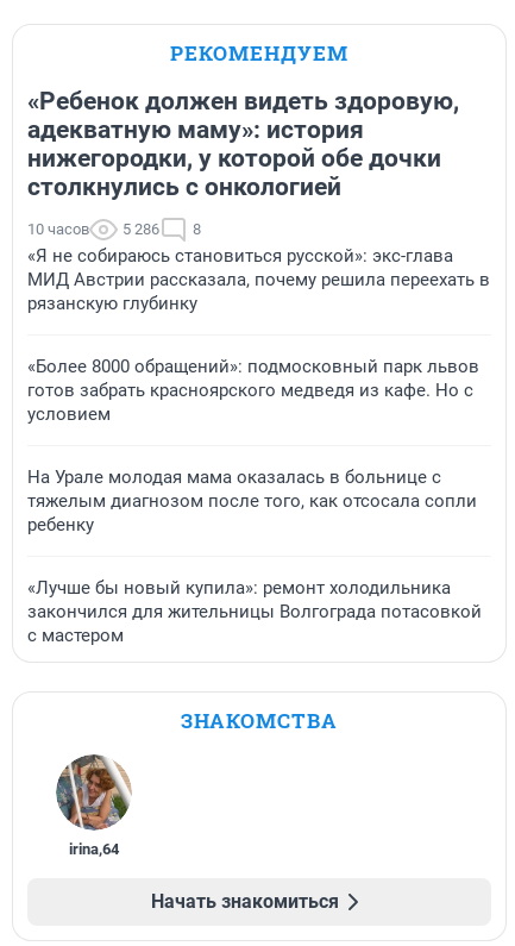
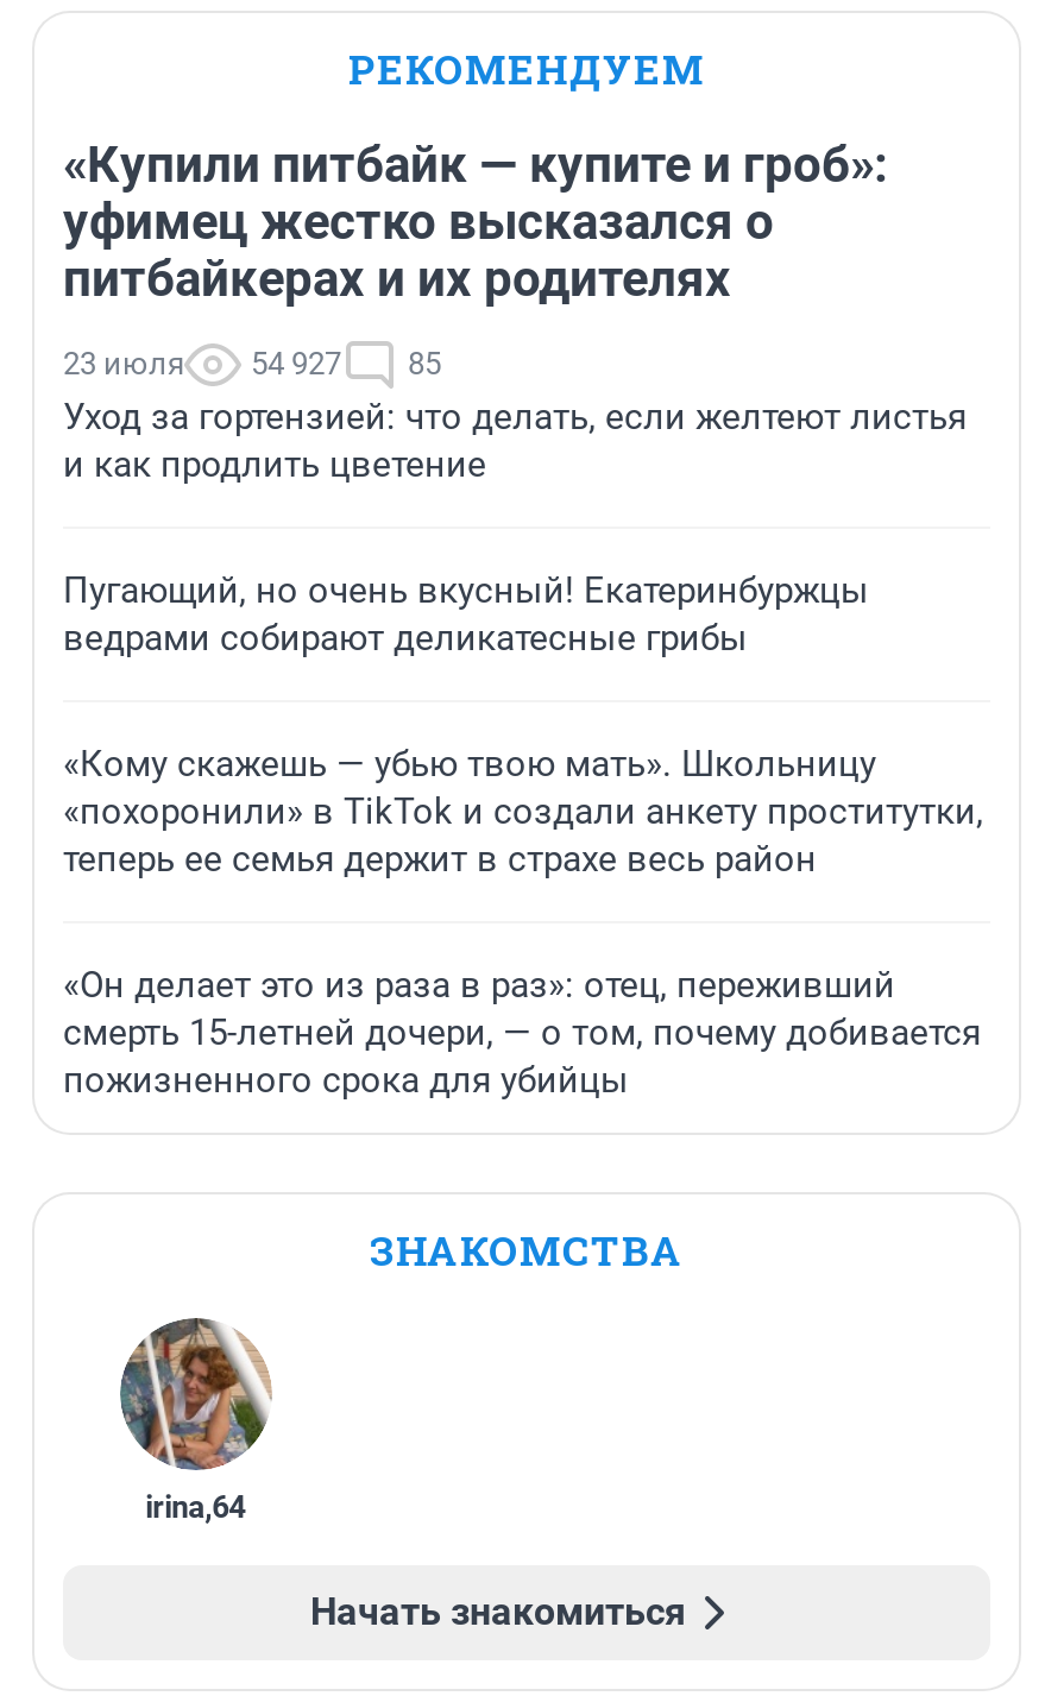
[27,87,459,201] «Ребенок должен видеть здоровую, | адекватную маму»: история | нижегородки, у которой обе дочки | столкнулись с онкологией -> [63,137,888,308] «Купили питбайк — купите и гроб»: | уфимец жестко высказался о | питбайкерах и их родителях
[27,220,490,314] 10 часов | 5 286 | 8 | «Я не собираюсь становиться русской»: экс-глава | МИД Австрии рассказала, почему решила переехать в | рязанскую глубинку -> [63,346,967,487] 23 июля | 54 927 | 85 | Уход за гортензией: что делать, если желтеют листья | и как продлить цветение
[27,356,479,425] «Более 8000 обращений»: подмосковный парк львов | готов забрать красноярского медведя из кафе. Но с | условием -> [63,570,869,660] Пугающий, но очень вкусный! Екатеринбуржцы | ведрами собирают деликатесные грибы
[27,467,477,536] На Урале молодая мама оказалась в больнице с | тяжелым диагнозом после того, как отсосала сопли | ребенку -> [63,743,983,881] «Кому скажешь — убью твою мать». Школьницу | «похоронили» в TikTok и создали анкету проститутки, | теперь ее семья держит в страхе весь район
[27,577,482,646] «Лучше бы новый купила»: ремонт холодильника | закончился для жительницы Волгограда потасовкой | с мастером -> [63,964,981,1102] «Он делает это из раза в раз»: отец, переживший | смерть 15-летней дочери, — о том, почему добивается | пожизненного срока для убийцы

